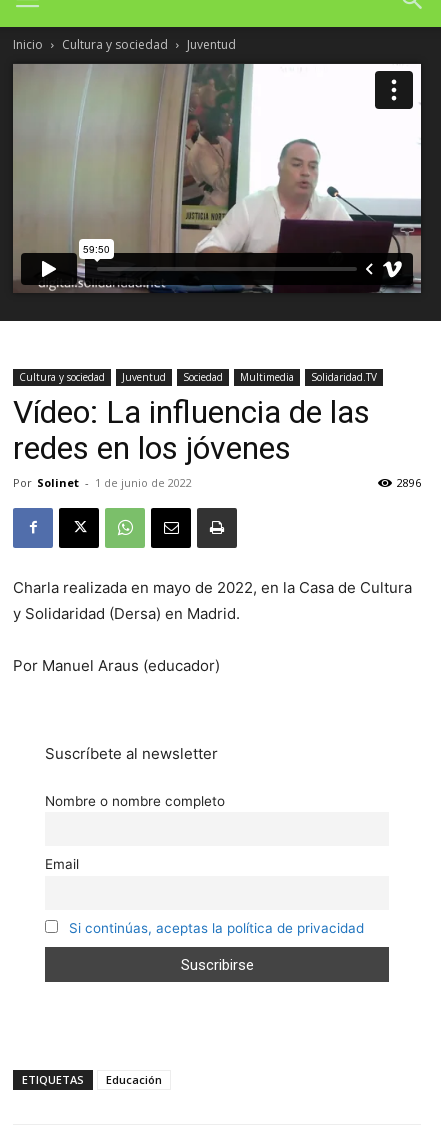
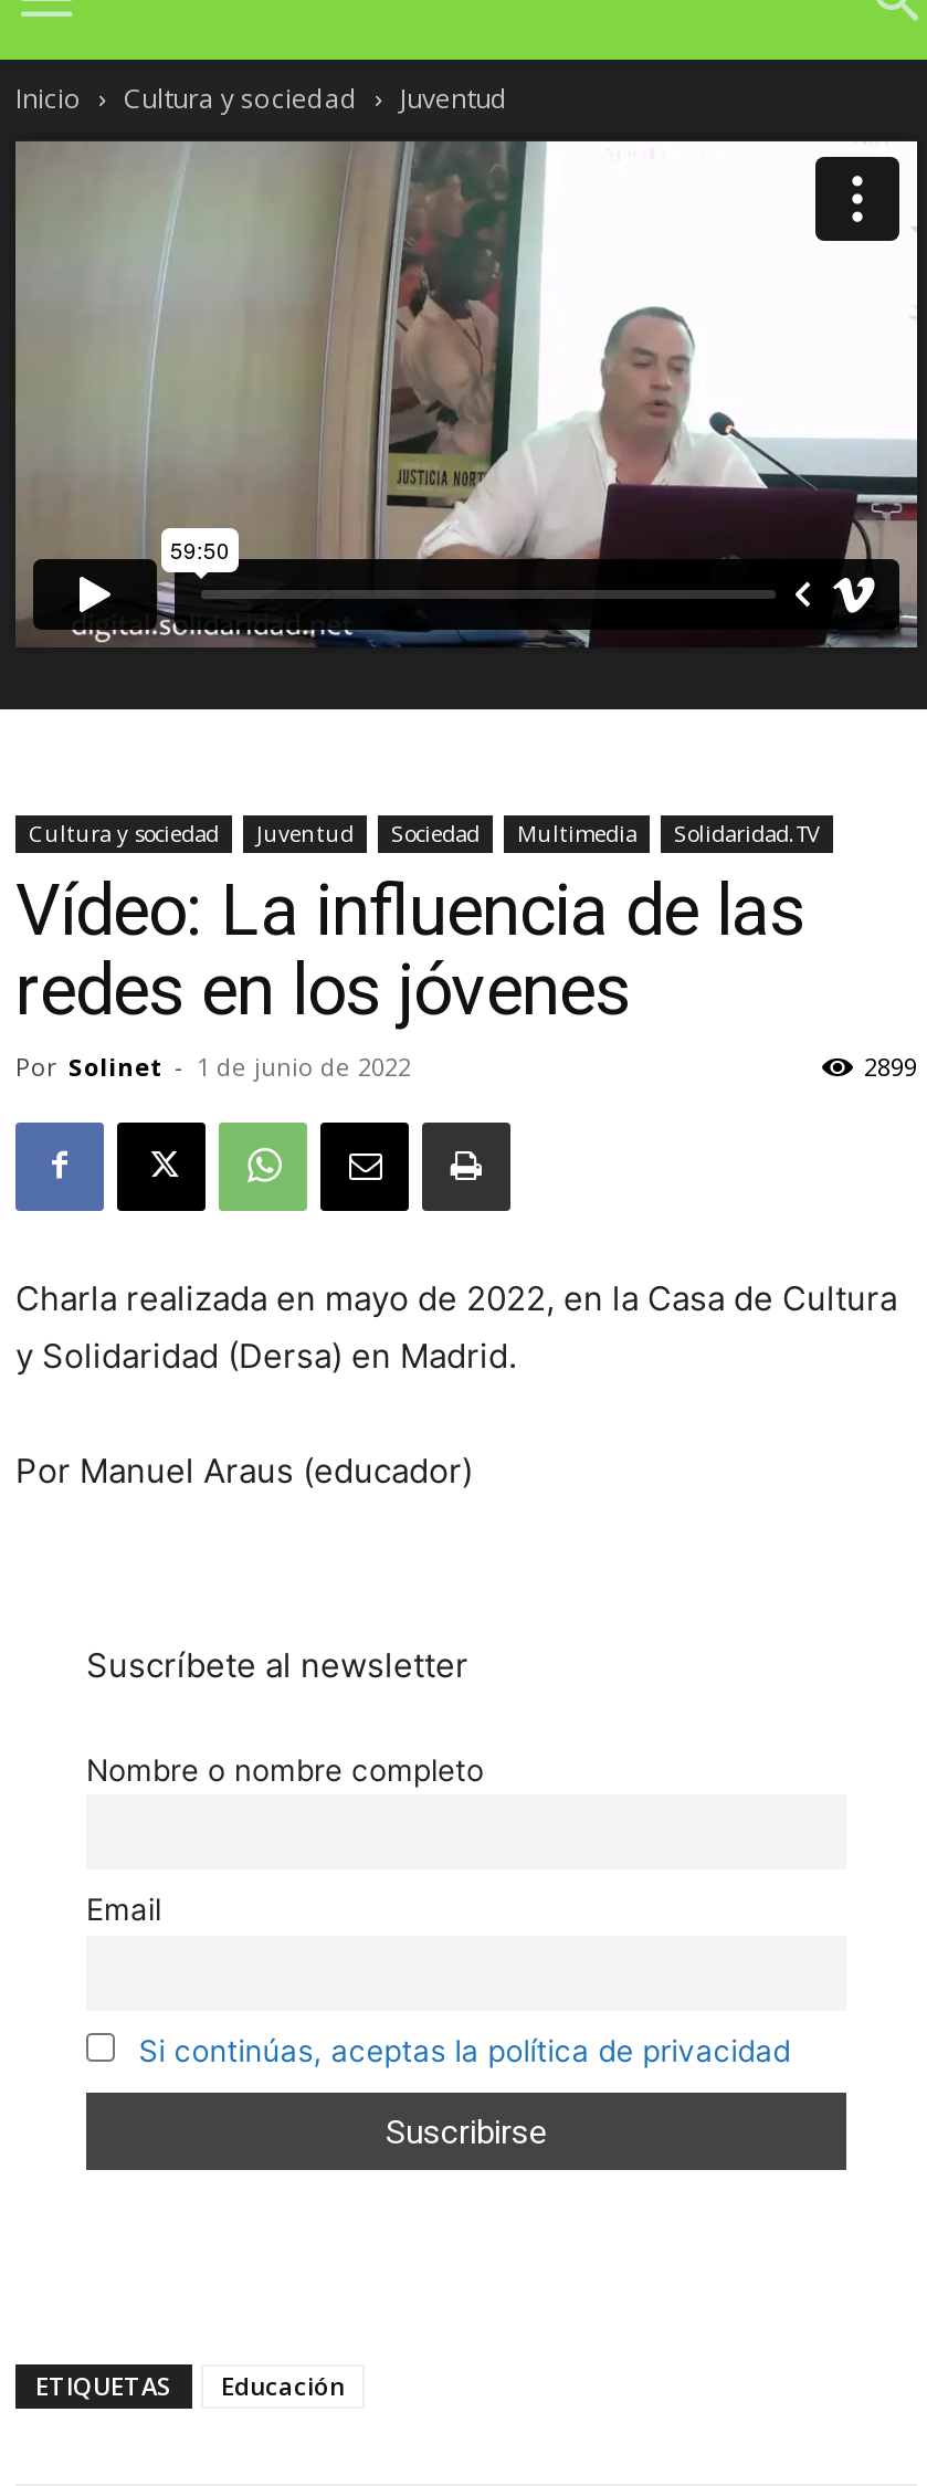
[397,474,421,489] 2896 -> [864,1049,917,1082] 2899

